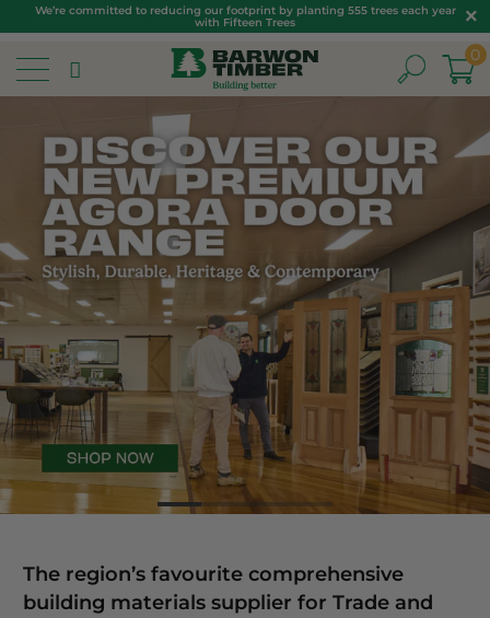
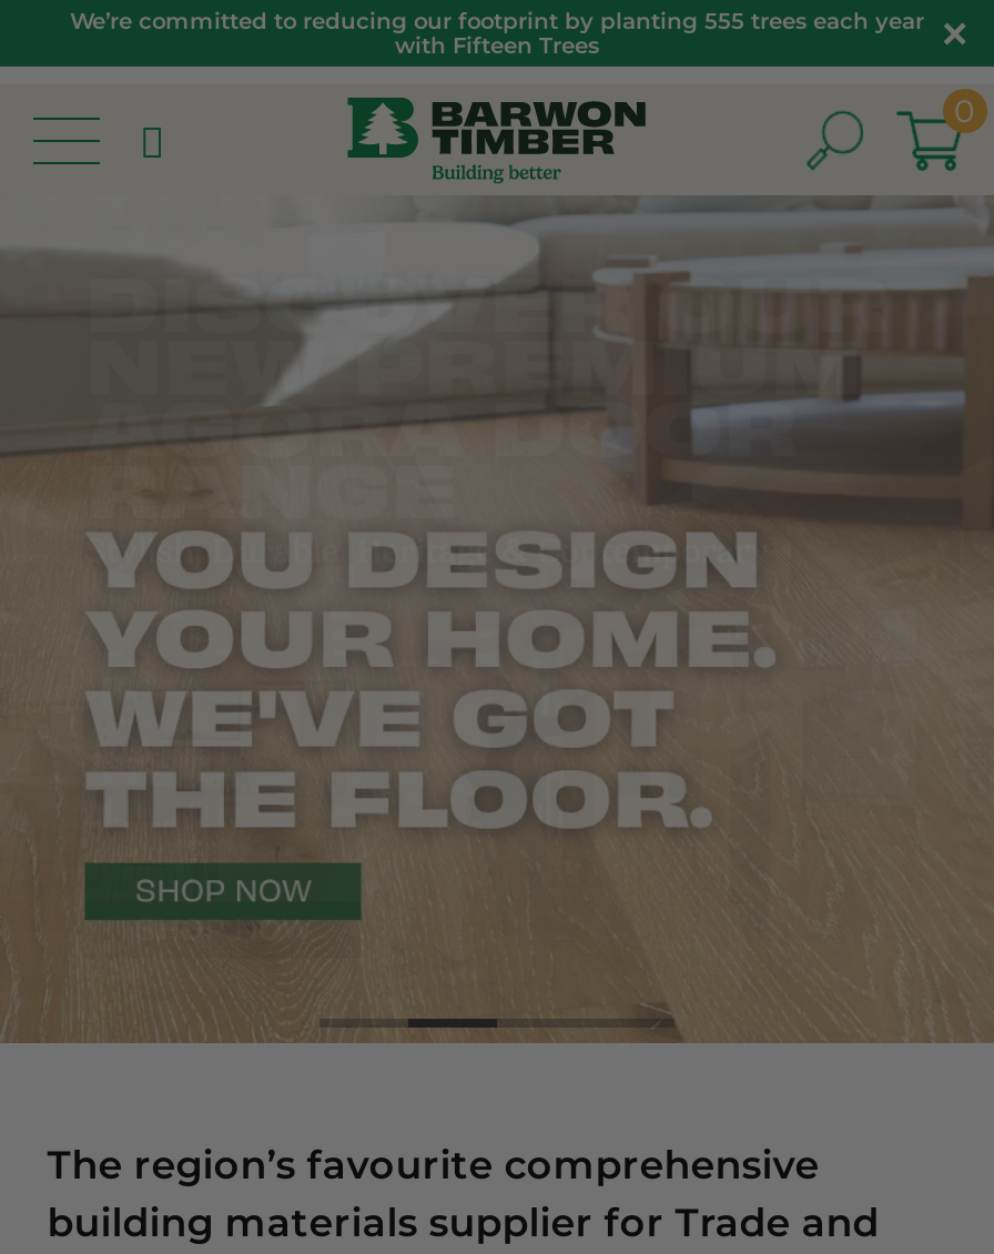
[3,95,487,514] [image] -> [7,195,987,1043] [image]

